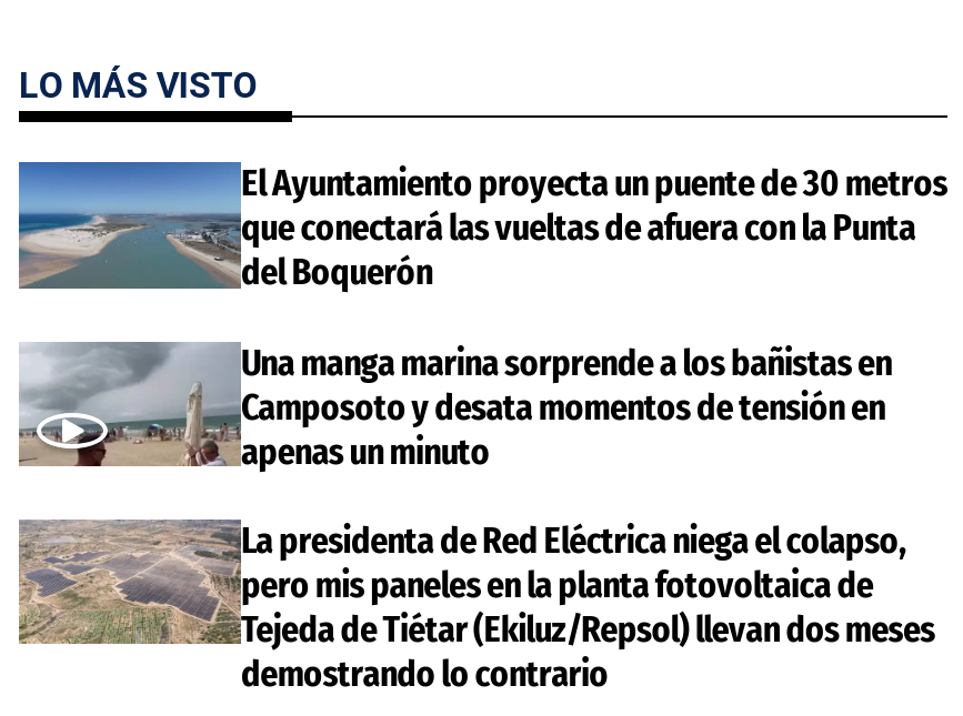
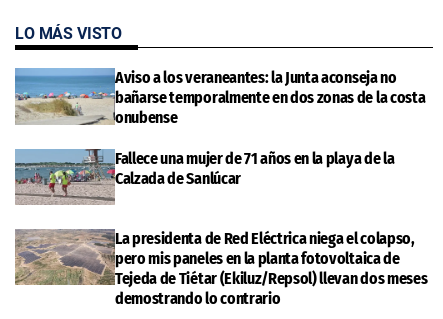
[17,162,947,294] [image] | El Ayuntamiento proyecta un puente de 30 metros | que conectará las vueltas de afuera con la Punta | del Boquerón -> [15,68,425,127] [image] | Aviso a los veraneantes: la Junta aconseja no | bañarse temporalmente en dos zonas de la costa | onubense
[21,341,892,472] [image] | Una manga marina sorprende a los bañistas en | Camposoto y desata momentos de tensión en | apenas un minuto -> [15,148,394,204] [image] | Fallece una mujer de 71 años en la playa de la | Calzada de Sanlúcar

